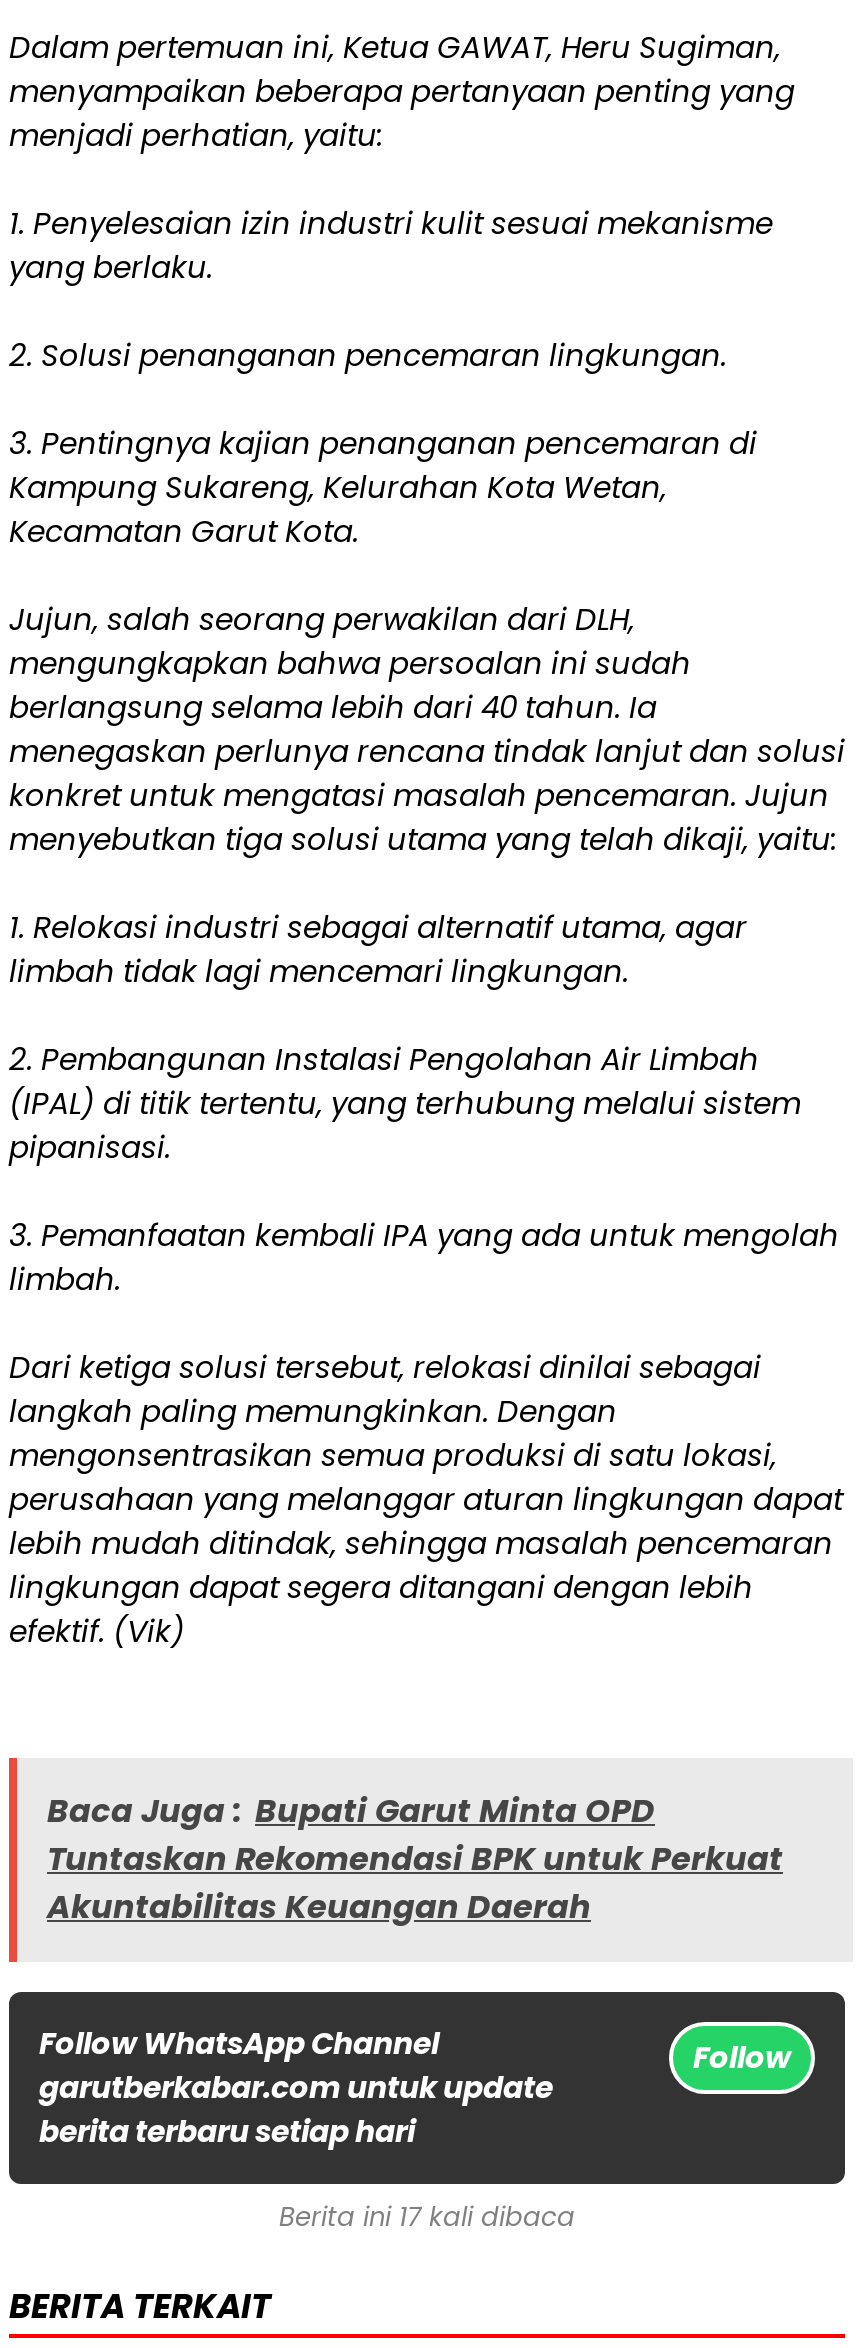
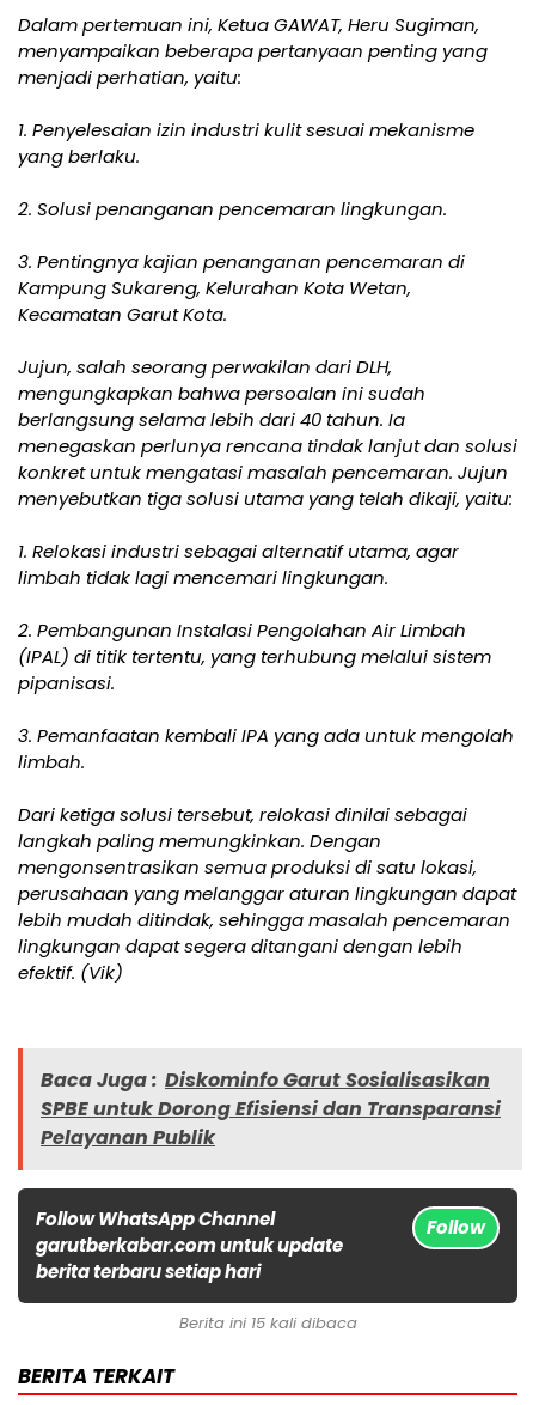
[47,1788,783,1930] Baca Juga : Bupati Garut Minta OPD | Tuntaskan Rekomendasi BPK untuk Perkuat | Akuntabilitas Keuangan Daerah -> [41,1066,501,1151] Baca Juga : Diskominfo Garut Sosialisasikan | SPBE untuk Dorong Efisiensi dan Transparansi | Pelayanan Publik
[279,2198,575,2236] Berita ini 17 kali dibaca -> [179,1312,357,1334] Berita ini 15 kali dibaca

